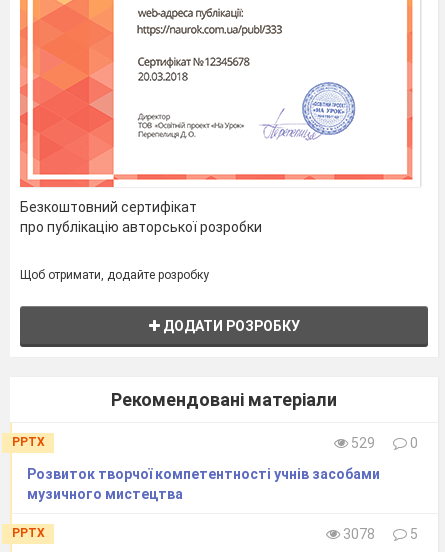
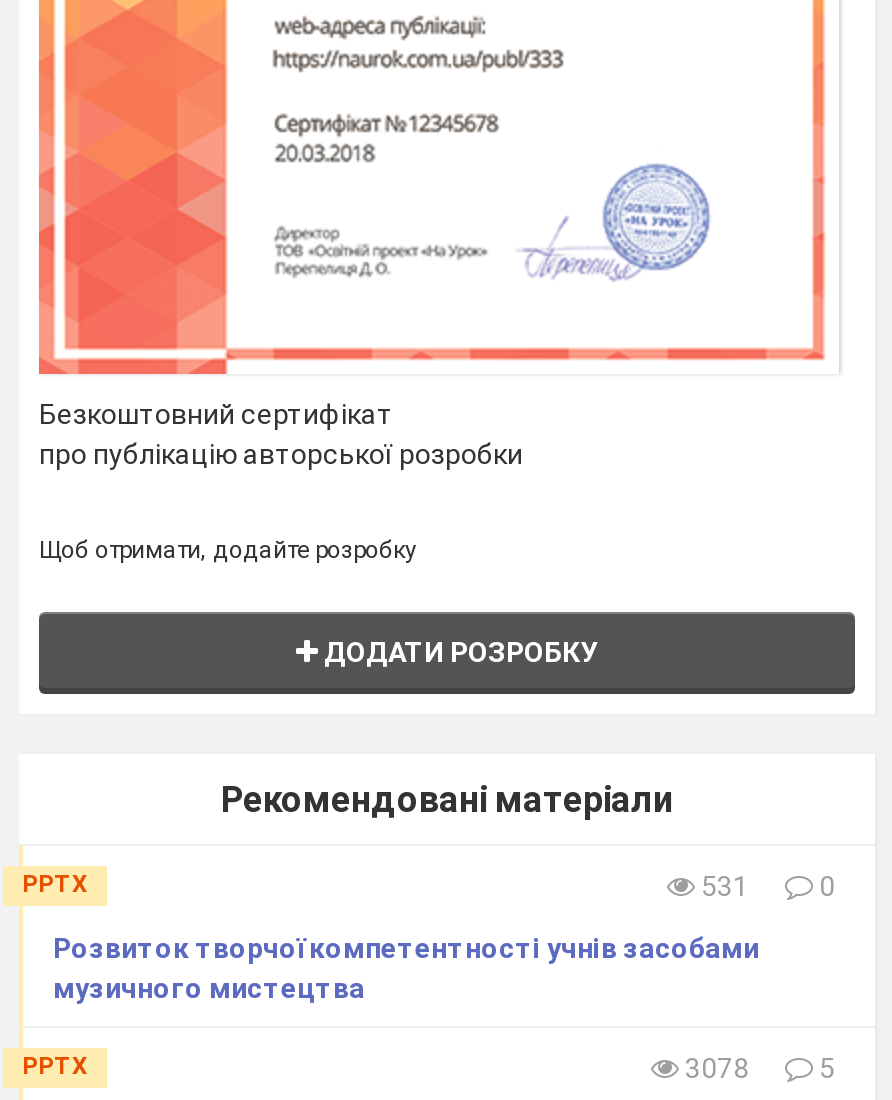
[348,435,418,451] 529 0 -> [695,871,835,903] 531 0

